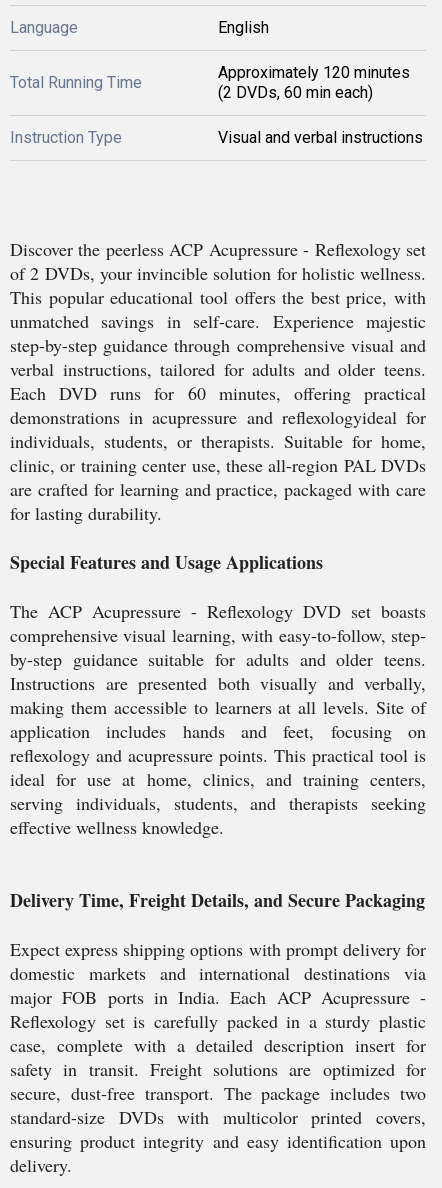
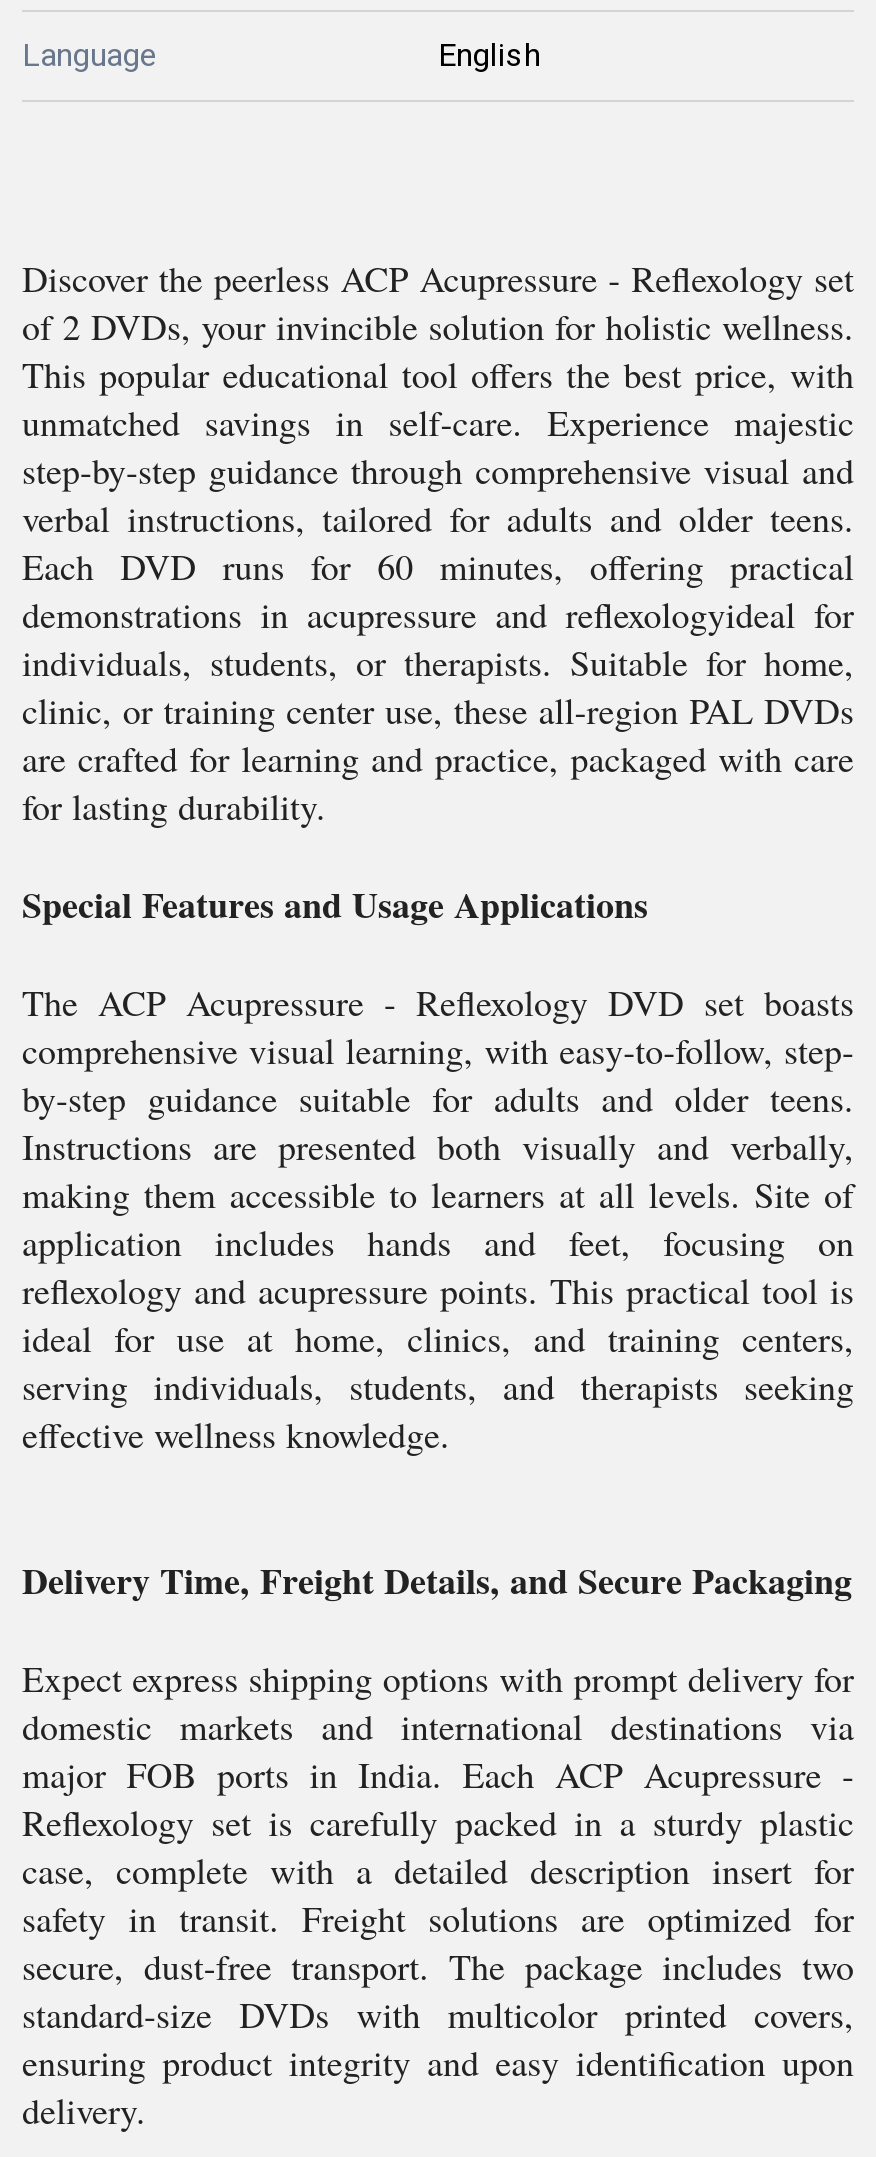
[10,63,423,147] Approximately 120 minutes | (2 DVDs, 60 min each) | Instruction Type | Visual and verbal instructions -> none
[10,73,142,92] Total Running Time -> none

